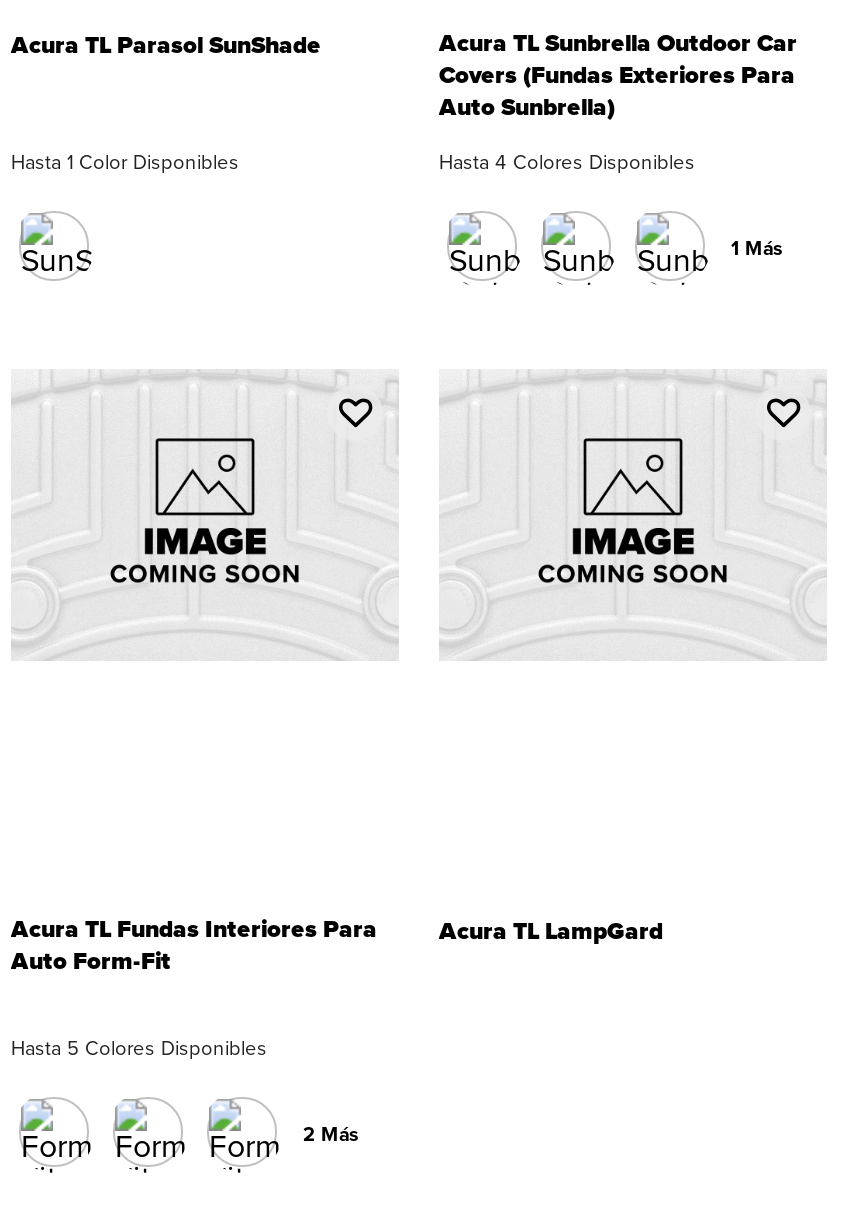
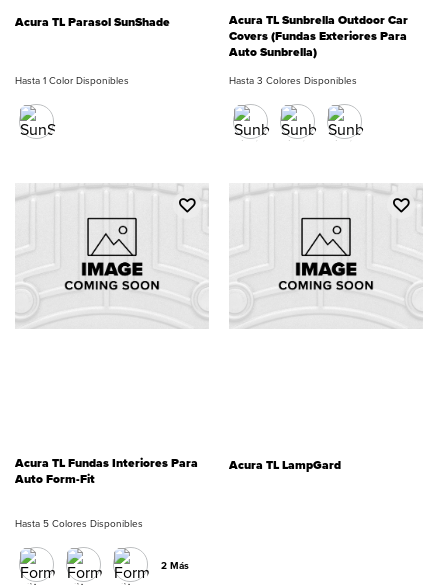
[439,147,783,263] Hasta 4 Colores Disponibles | 1 Más -> [229,73,357,87] Hasta 3 Colores Disponibles

